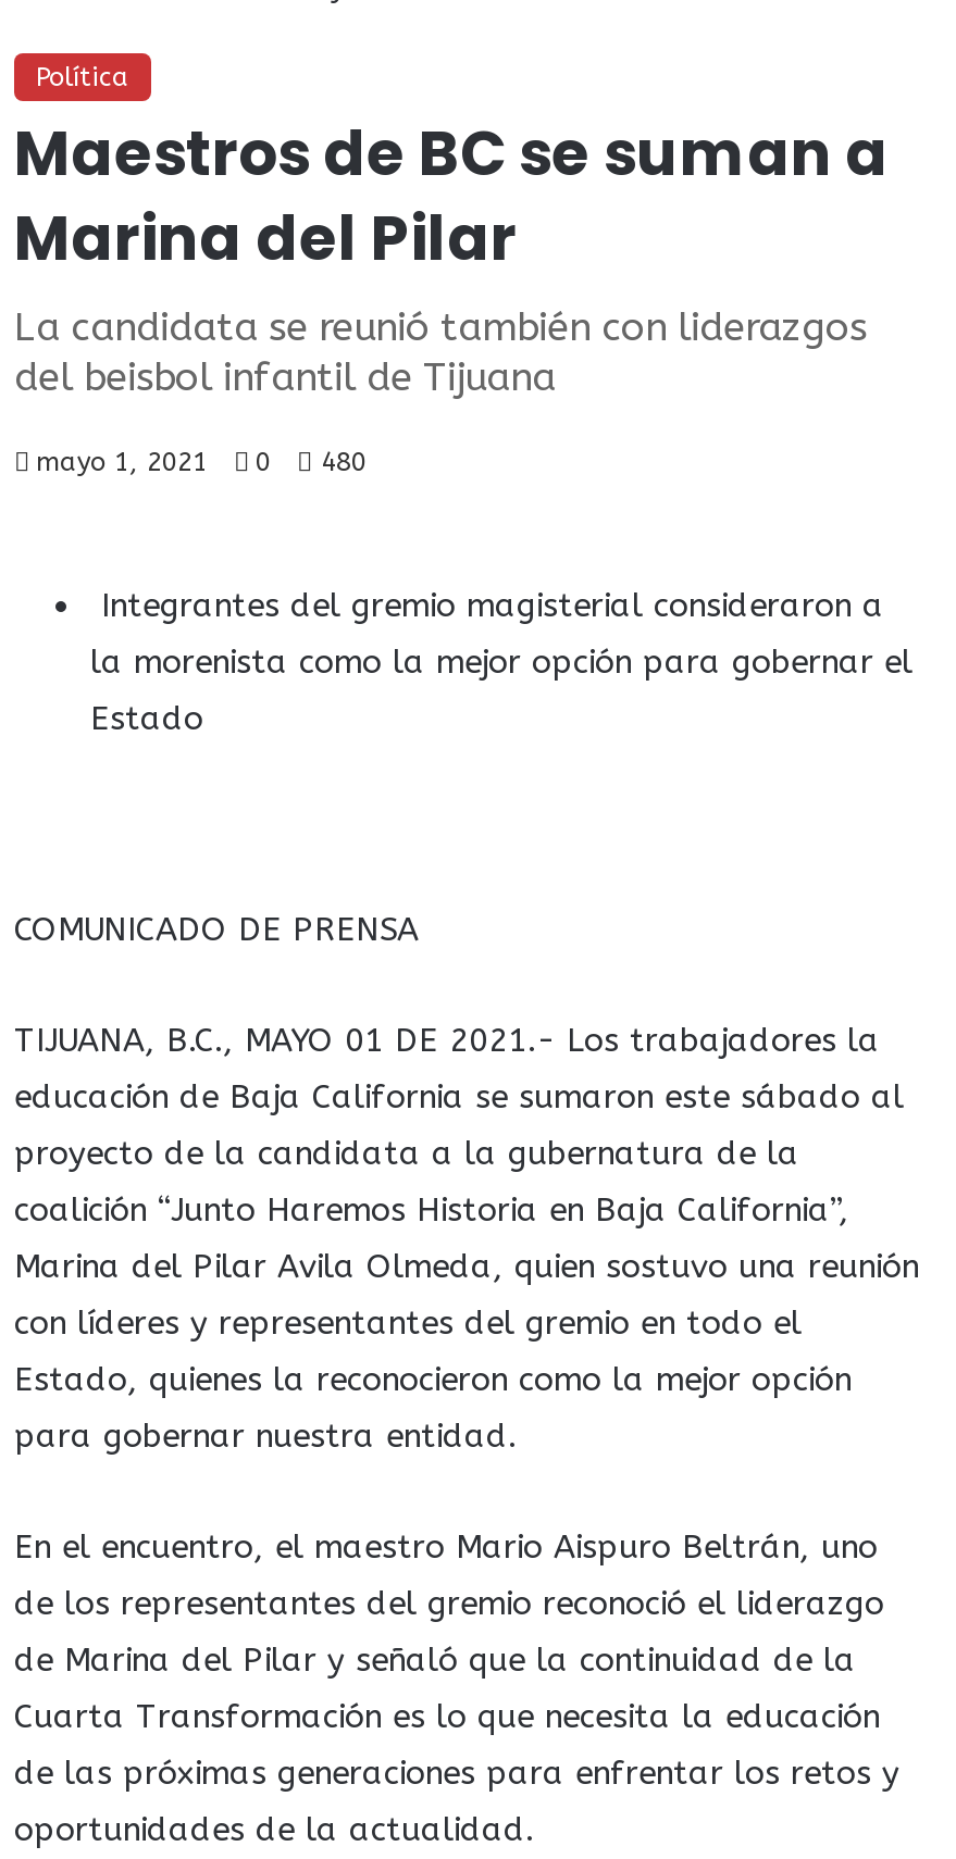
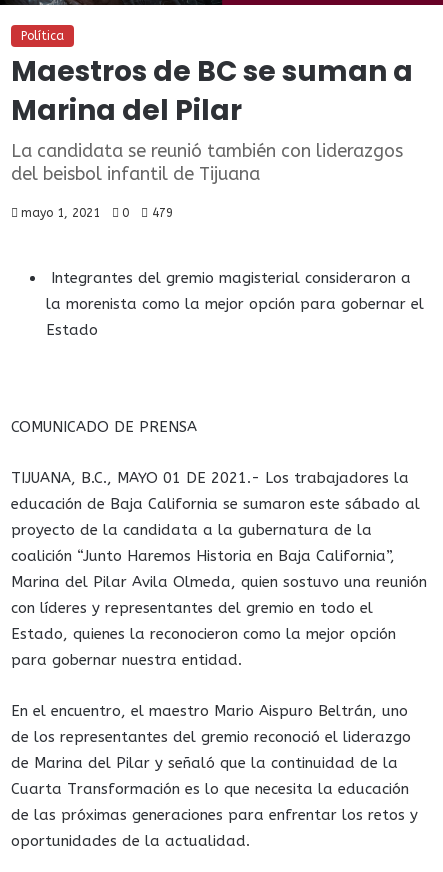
[36,447,367,478] mayo 1, 2021 0 480 -> [21,206,173,220] mayo 1, 2021 0 479

